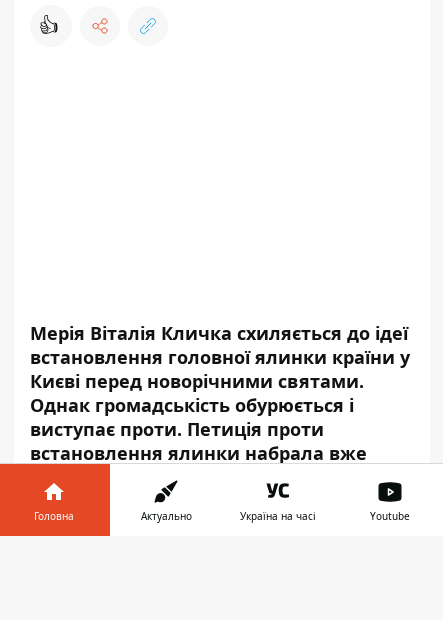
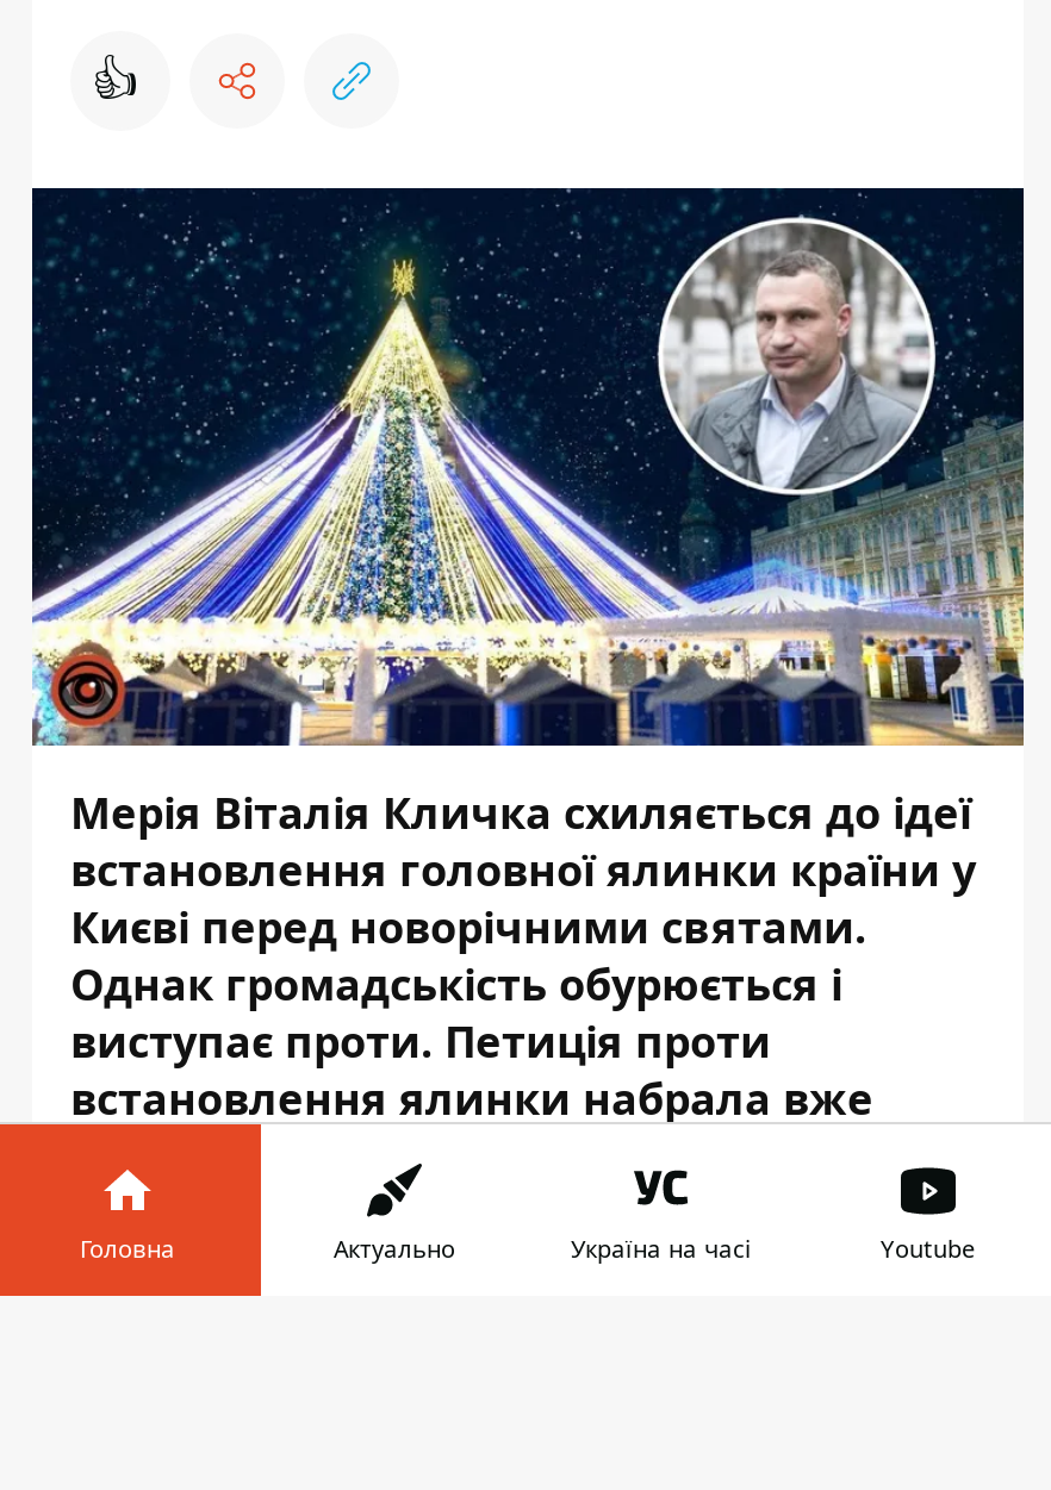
none -> [30,186,1026,748] [image]

